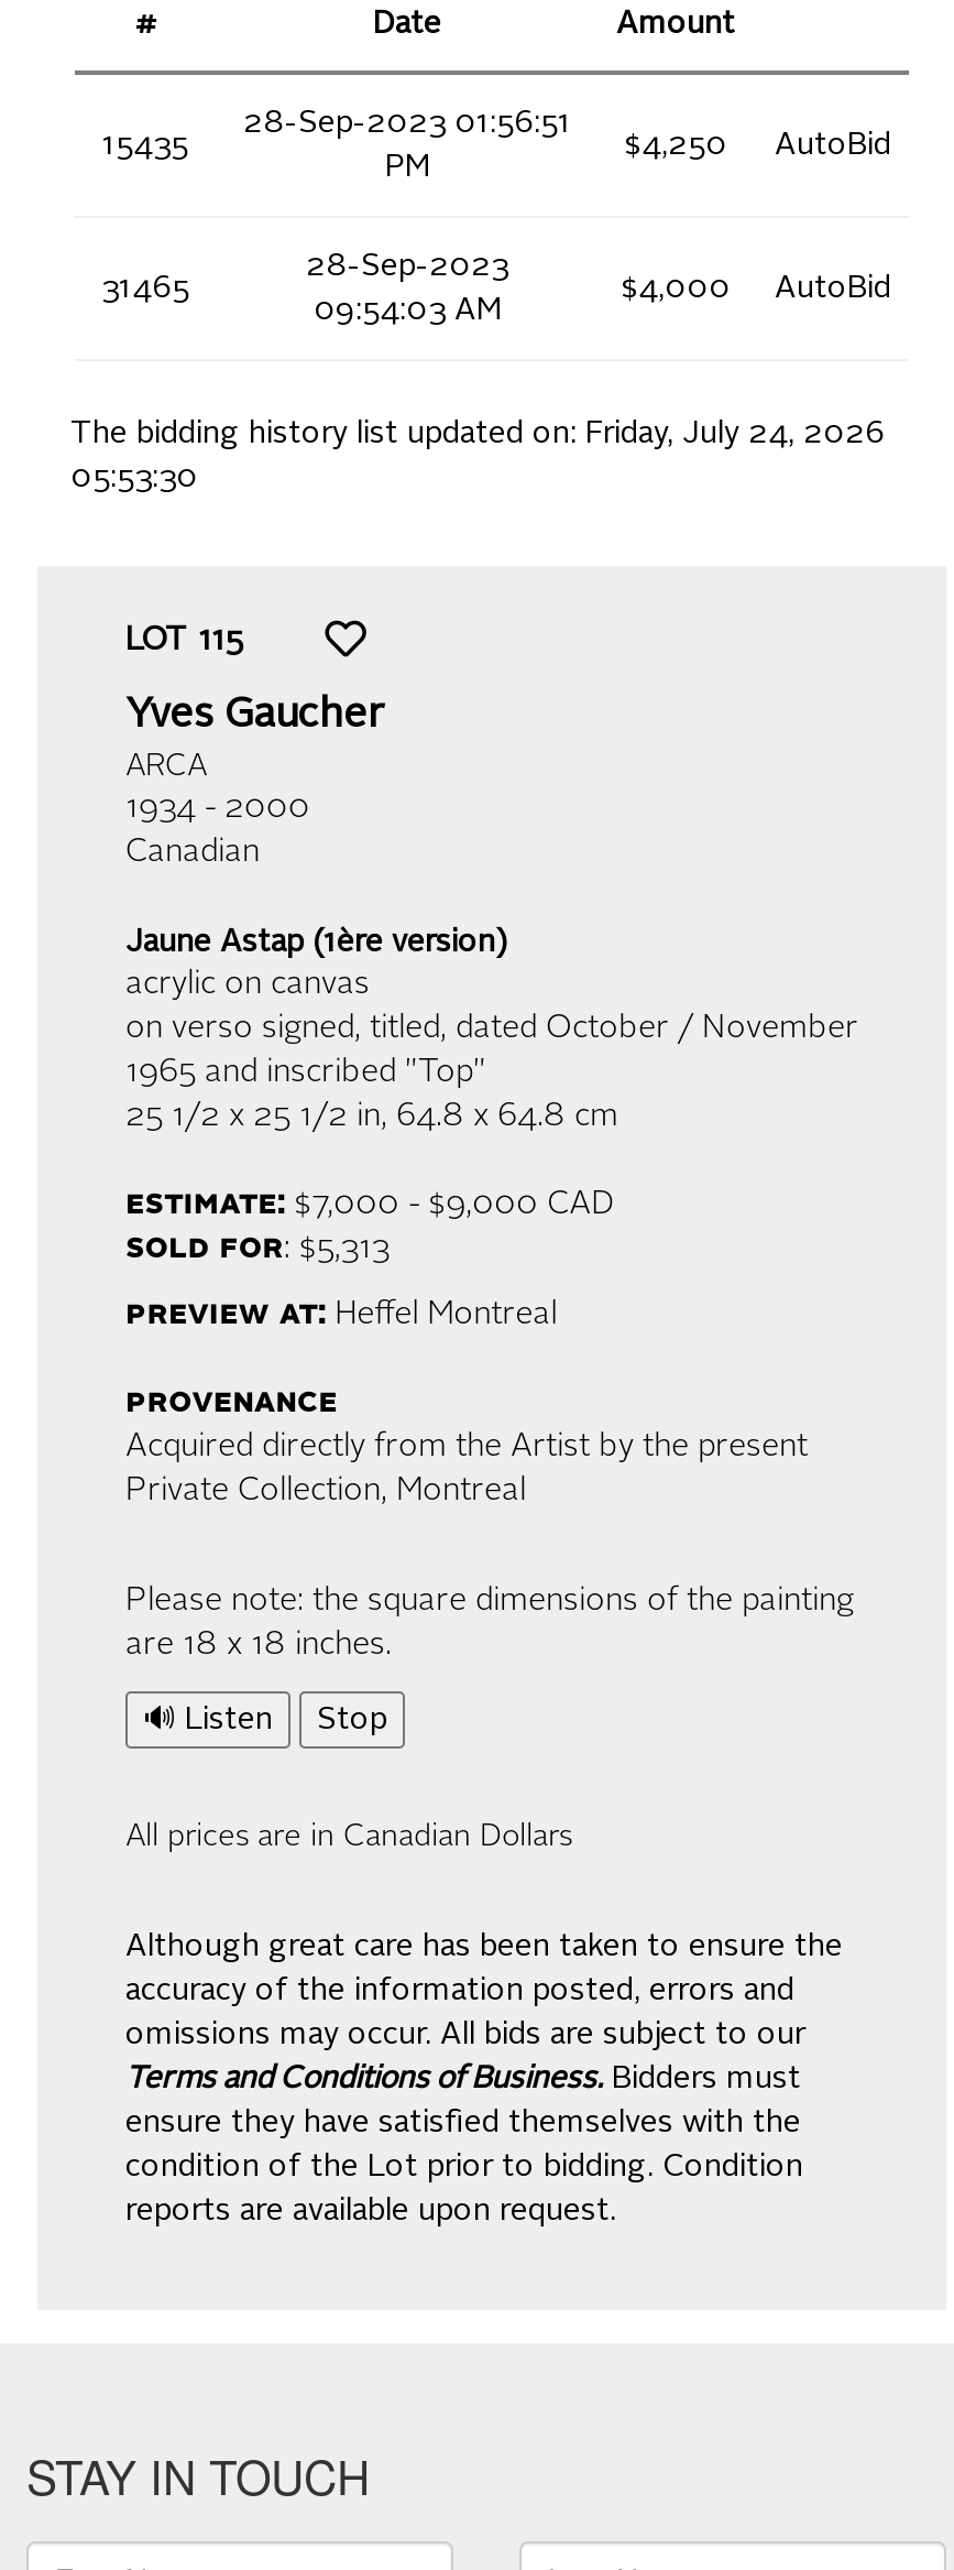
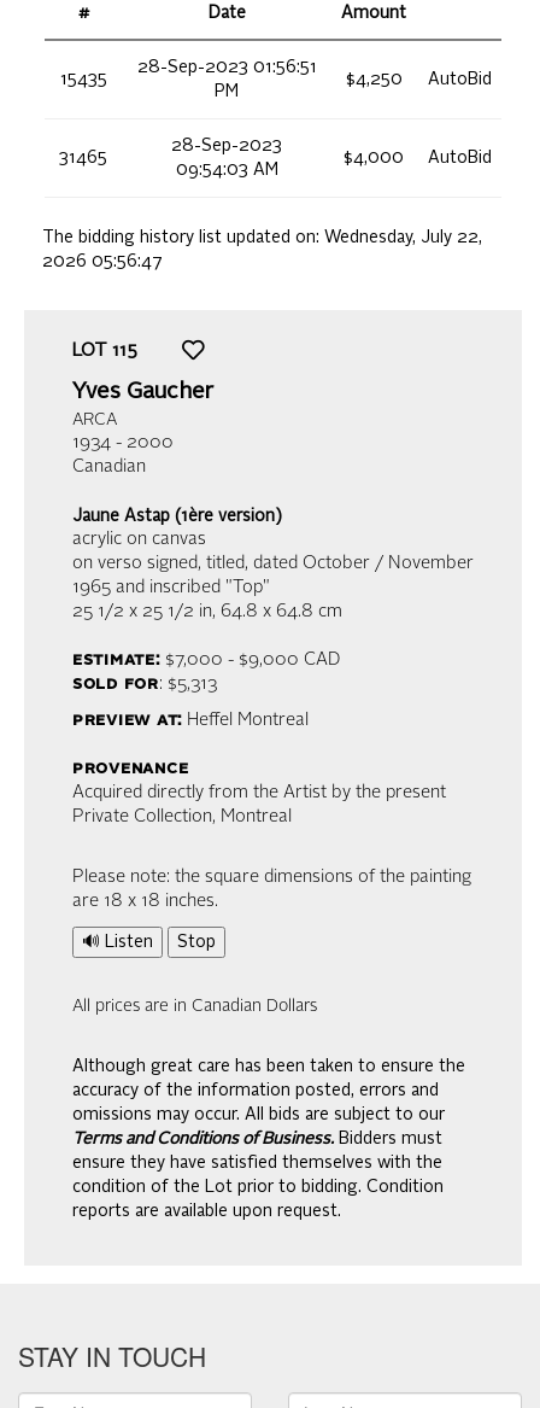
[70,419,885,494] The bidding history list updated on: Friday, July 24, 2026 | 05:53:30 -> [42,229,482,270] The bidding history list updated on: Wednesday, July 22, | 2026 05:56:47

